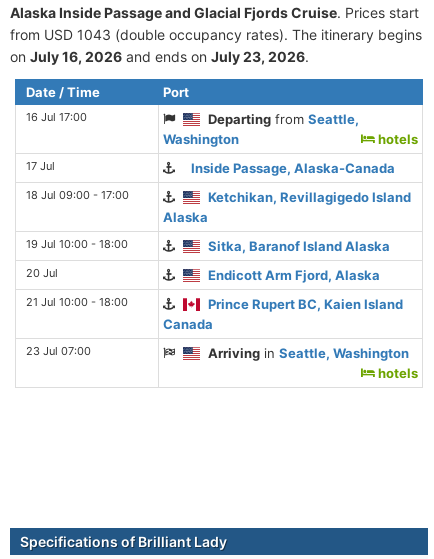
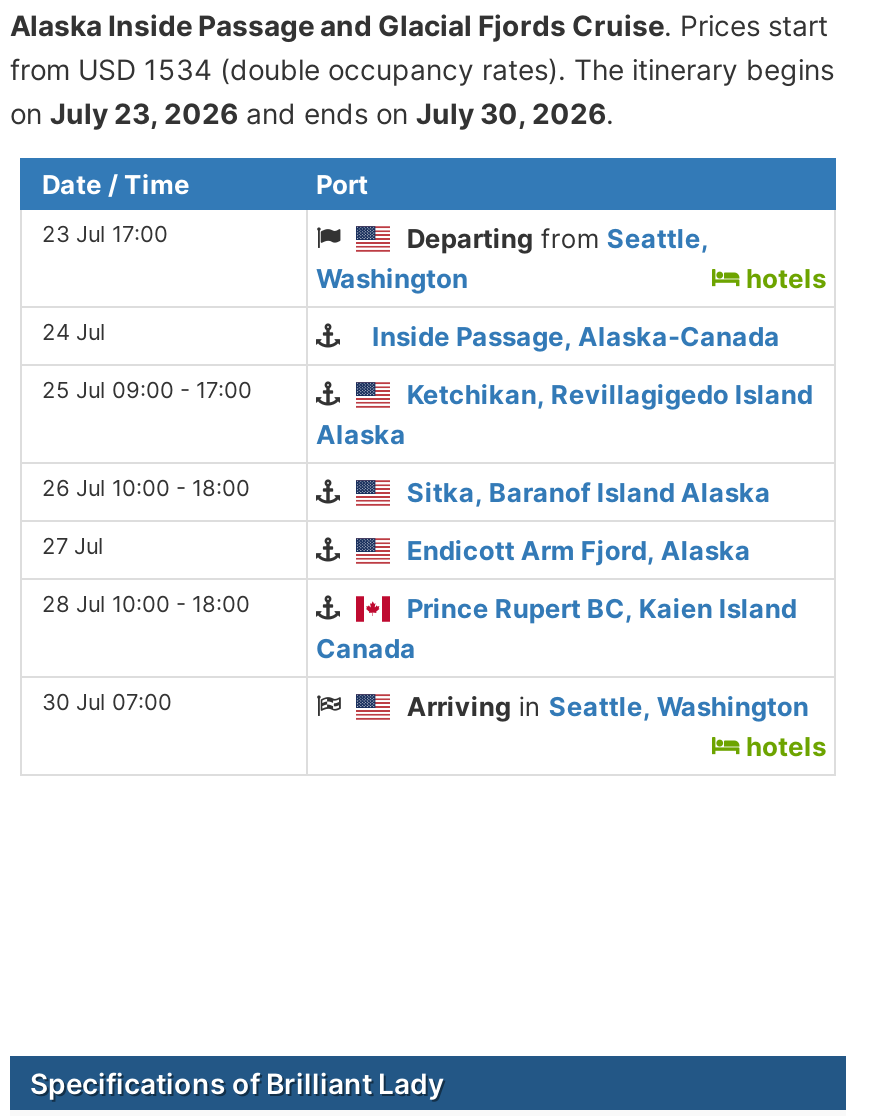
[10,26,422,43] from USD 1043 (double occupancy rates). The itinerary begins -> [10,52,834,86] from USD 1534 (double occupancy rates). The itinerary begins
[10,48,309,65] on July 16, 2026 and ends on July 23, 2026. -> [10,96,614,130] on July 23, 2026 and ends on July 30, 2026.
[26,110,87,124] 16 Jul 17:00 -> [42,220,168,248] 23 Jul 17:00
[26,159,55,173] 17 Jul -> [42,318,106,346] 24 Jul
[26,188,129,202] 18 Jul 09:00 - 17:00 -> [42,376,252,404] 25 Jul 09:00 - 17:00
[26,237,128,251] 19 Jul 10:00 - 18:00 -> [42,474,250,502] 26 Jul 10:00 - 18:00
[26,266,58,280] 20 Jul -> [42,532,104,560] 27 Jul
[26,295,128,309] 21 Jul 10:00 - 18:00 -> [42,590,250,618] 28 Jul 10:00 - 18:00
[26,344,91,358] 23 Jul 07:00 -> [42,688,172,716] 30 Jul 07:00

